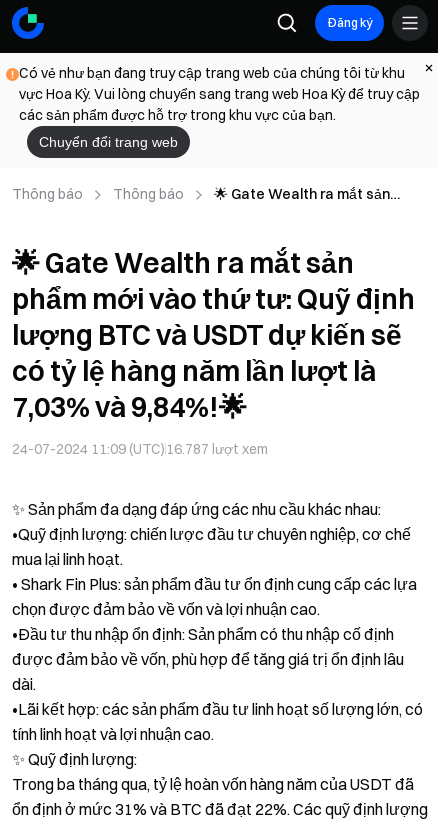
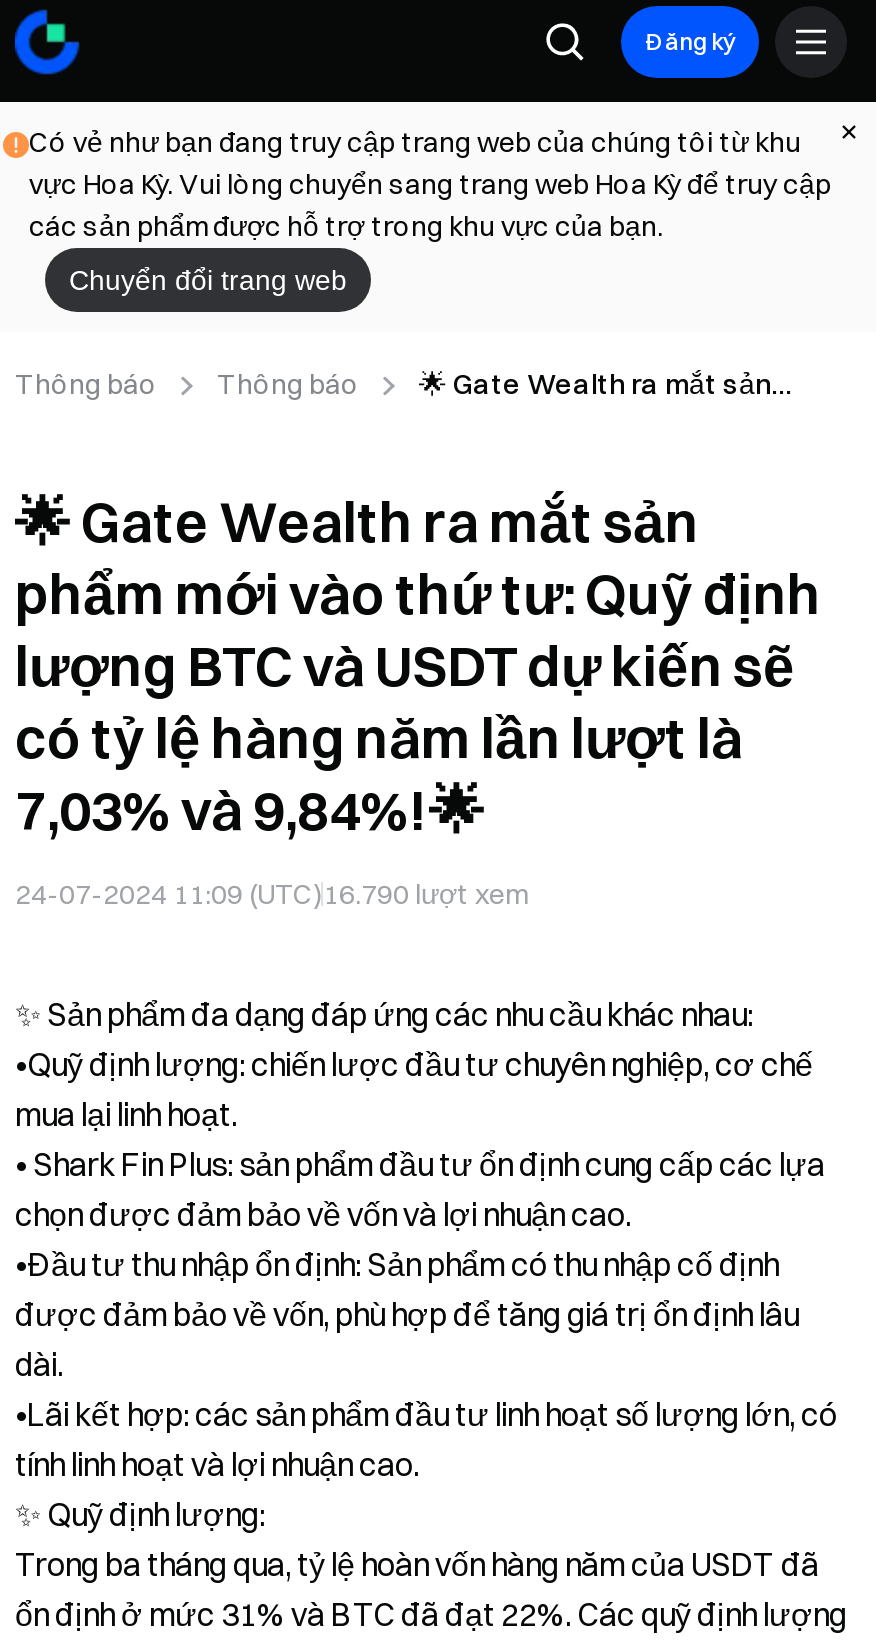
[12,440,268,458] 24-07-2024 11:09 (UTC)16.787 lượt xem -> [15,876,527,912] 24-07-2024 11:09 (UTC)16.790 lượt xem

